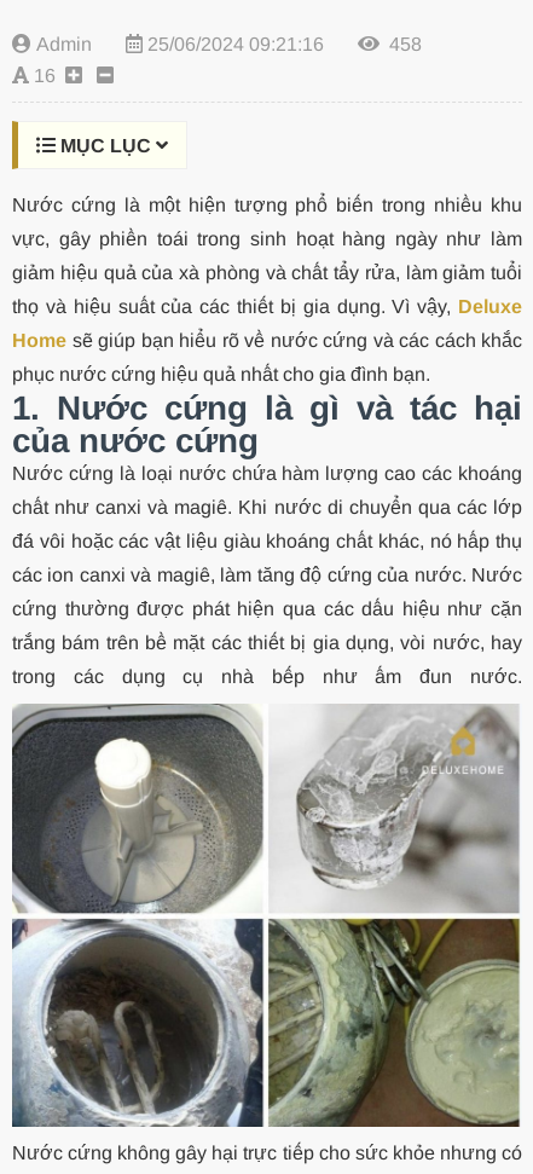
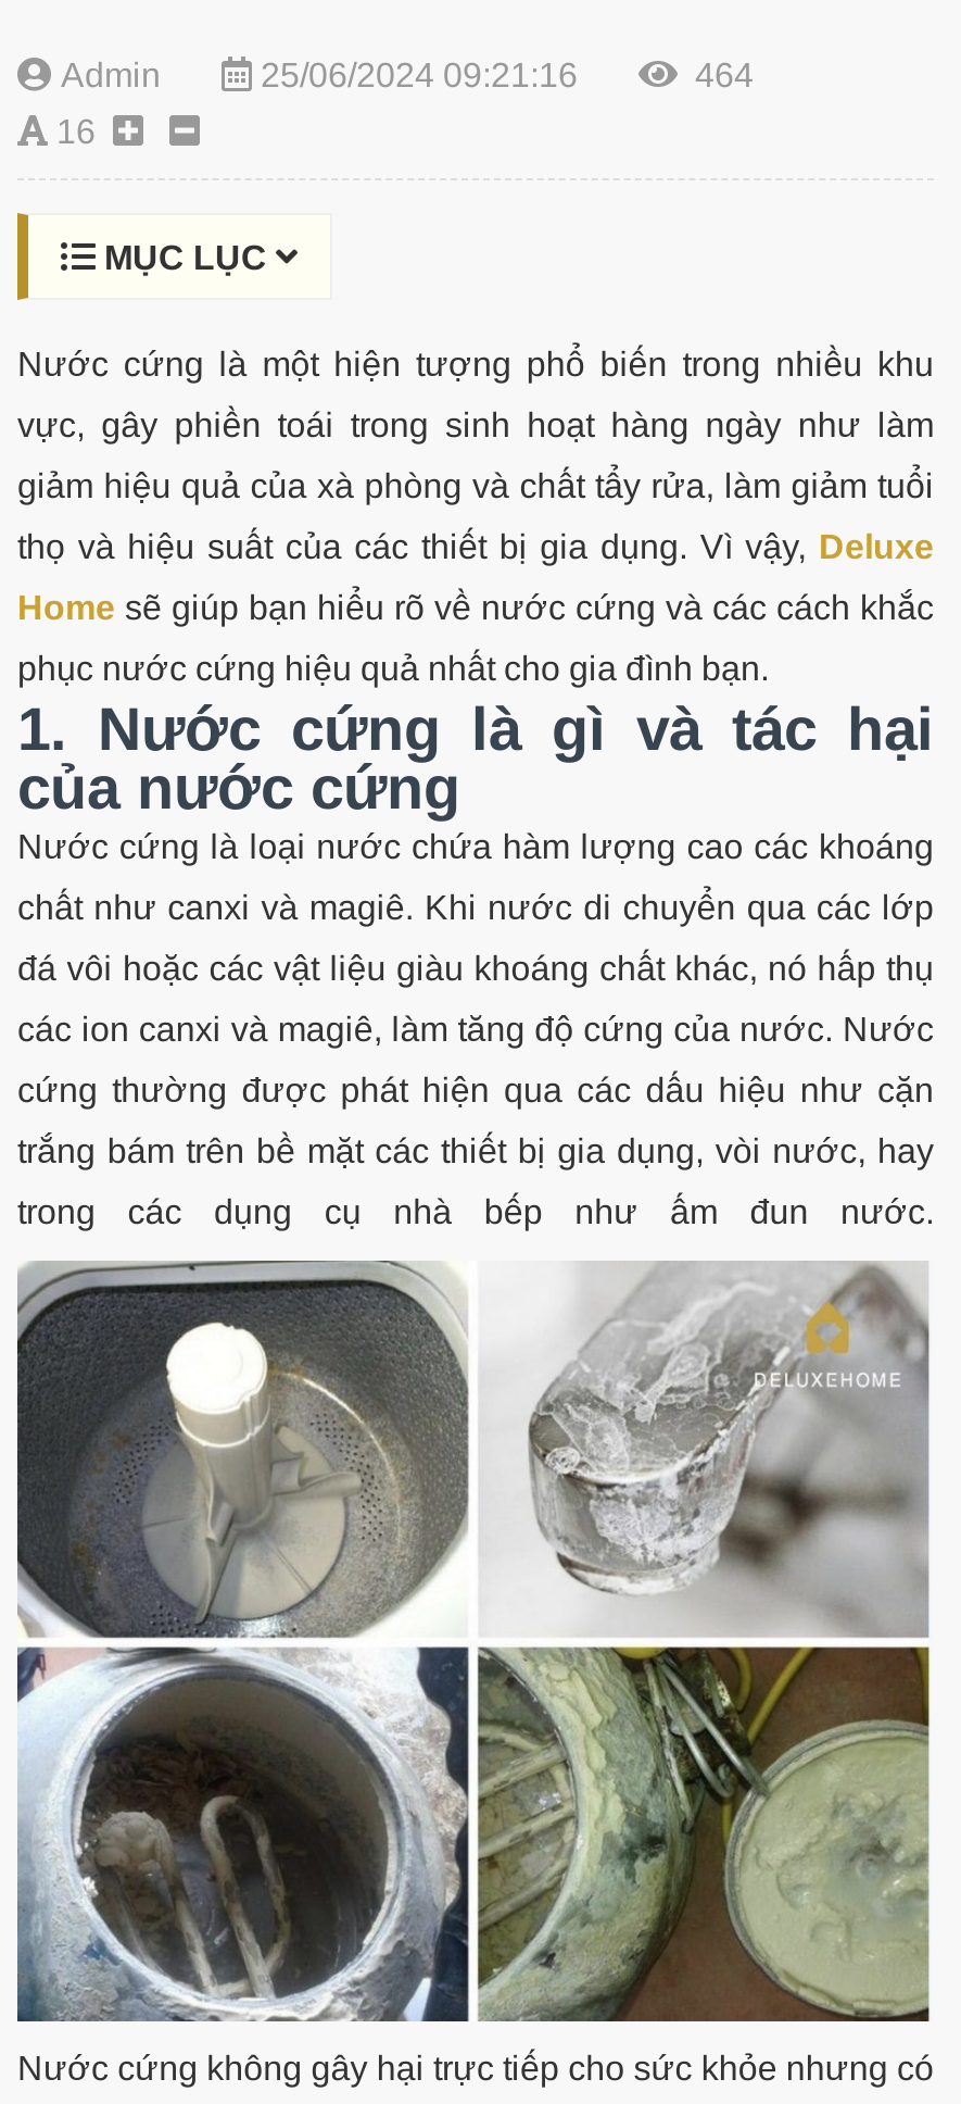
[389,34,422,54] 458 -> [695,57,754,93] 464

